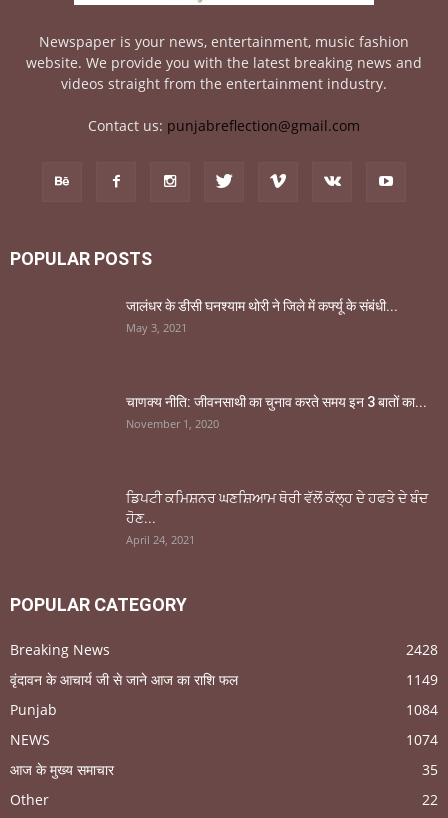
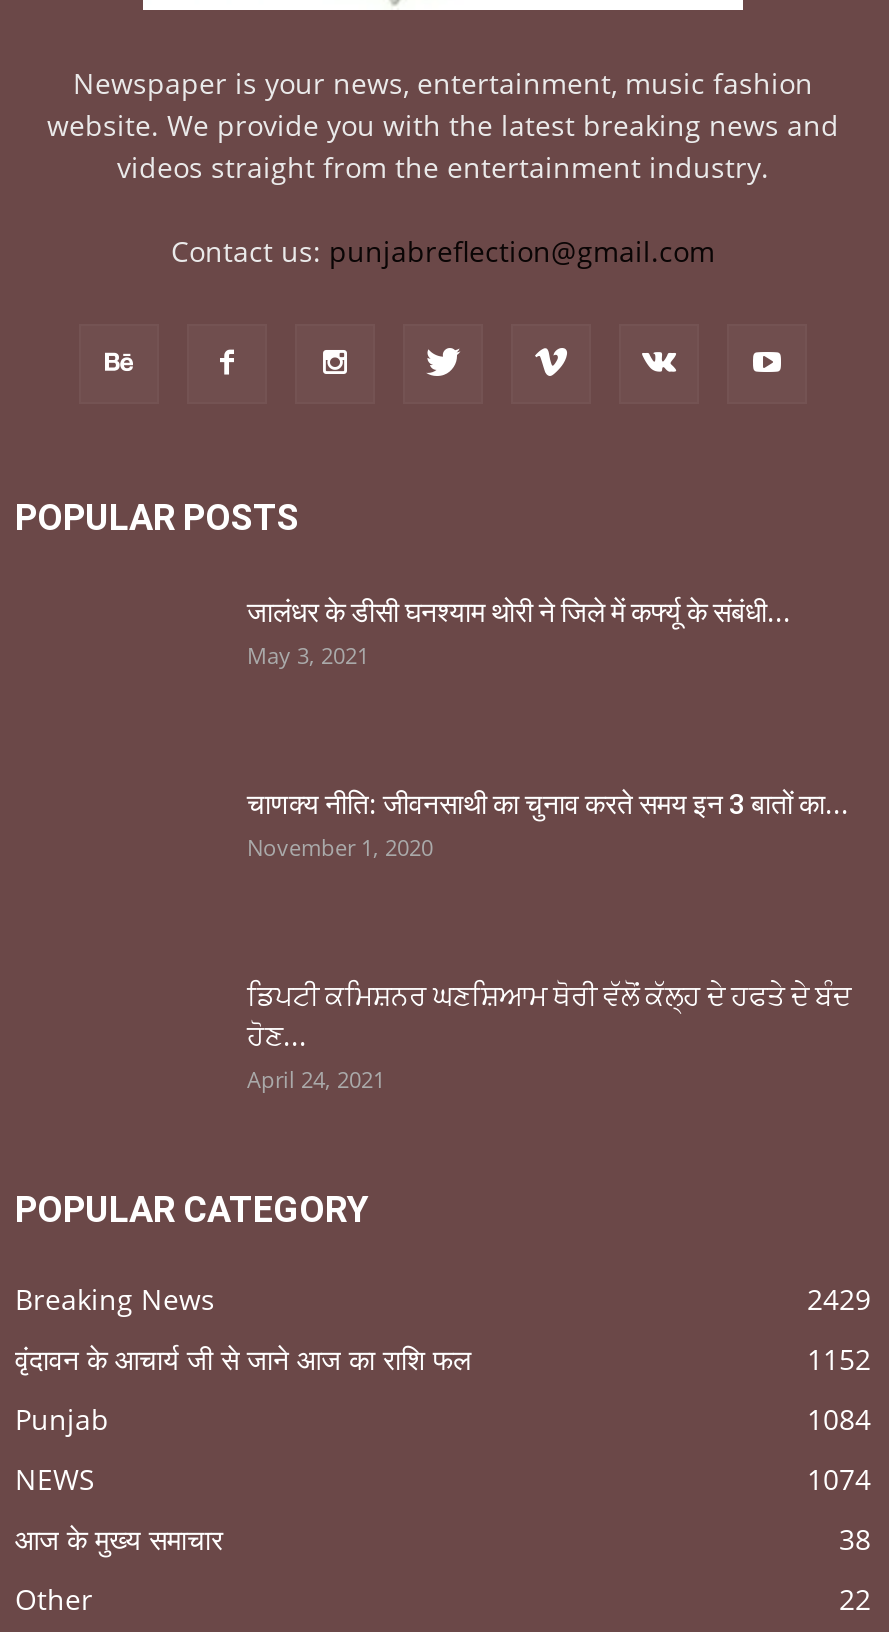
[406,640,438,659] 2428 -> [807,1280,871,1318] 2429
[406,670,438,689] 1149 -> [807,1340,871,1378] 1152
[422,760,438,779] 35 -> [839,1520,871,1558] 38

